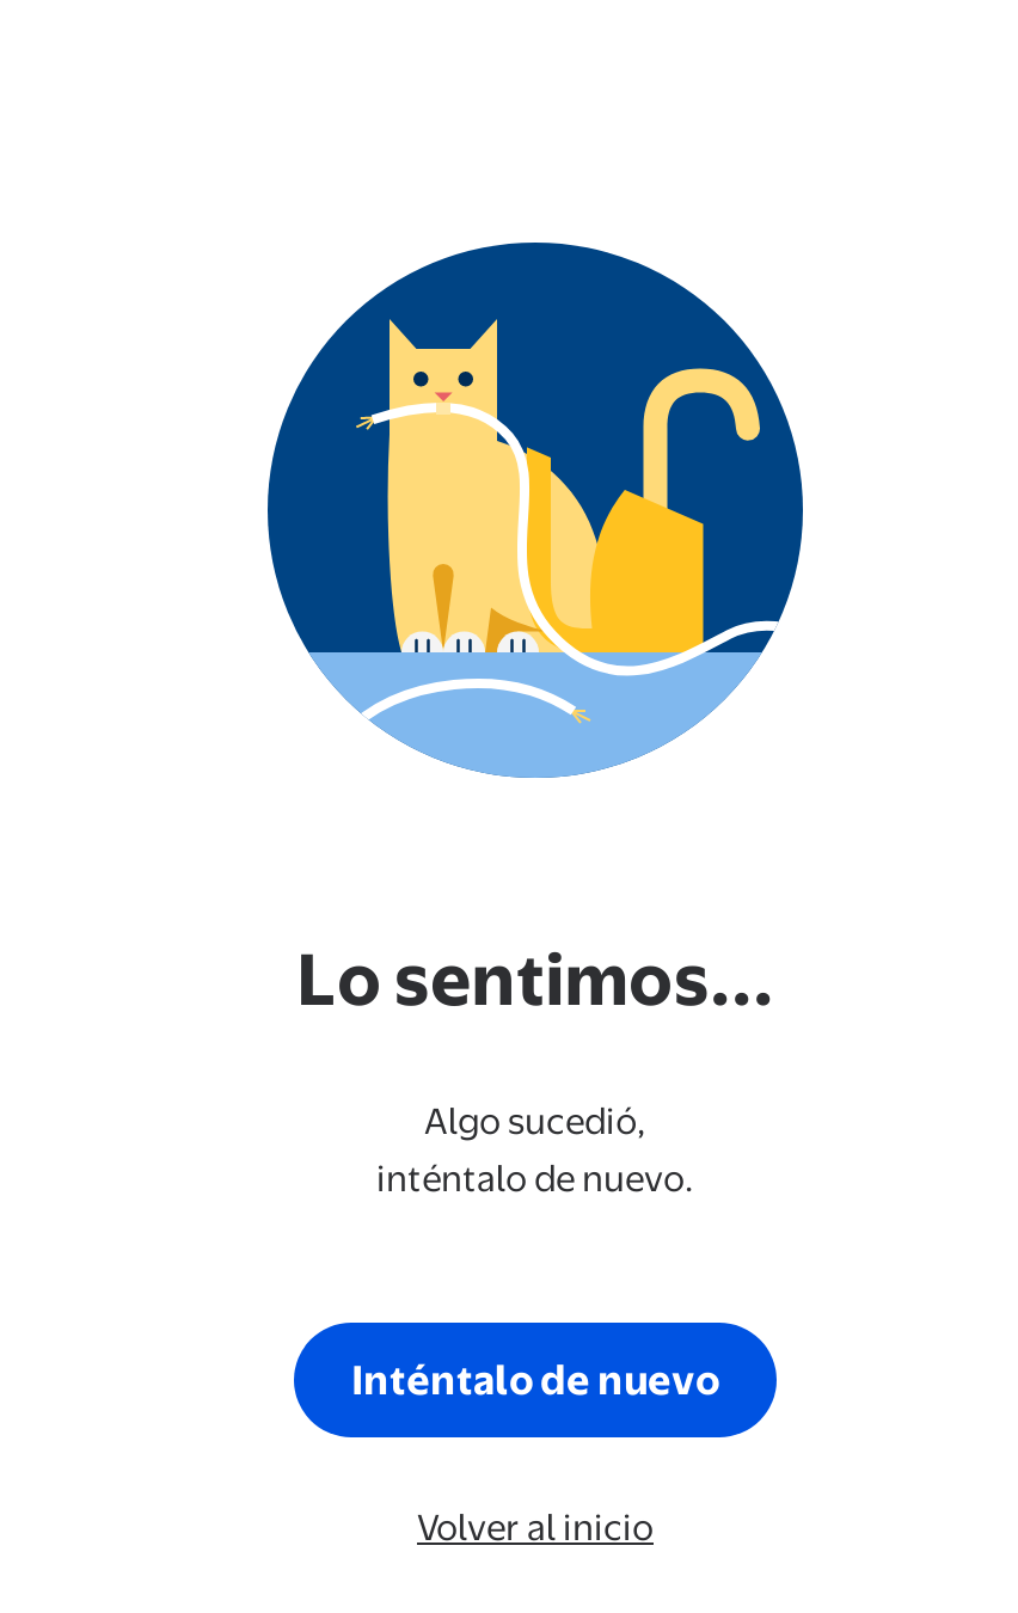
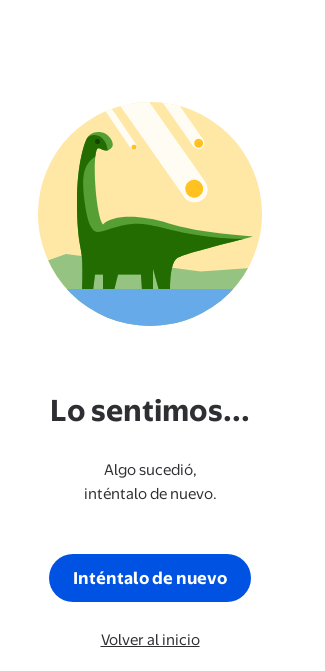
[265,240,805,725] [image] -> [38,102,262,303] [image]

